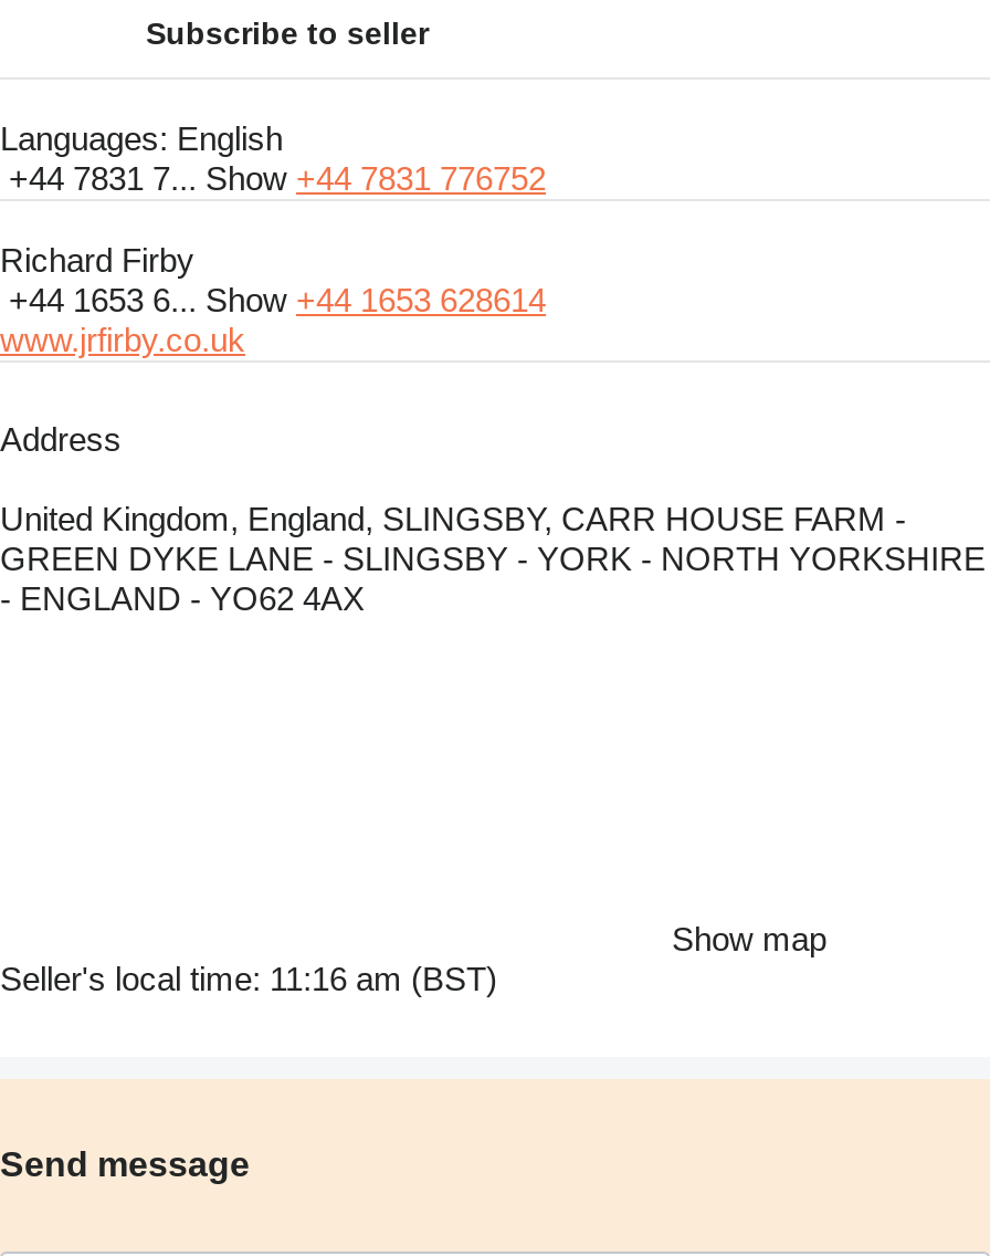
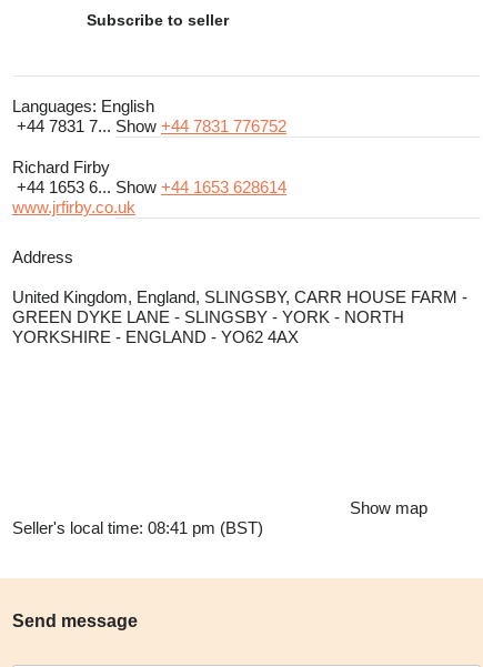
[0,960,497,997] Seller's local time: 11:16 am (BST) -> [12,518,263,537] Seller's local time: 08:41 pm (BST)

